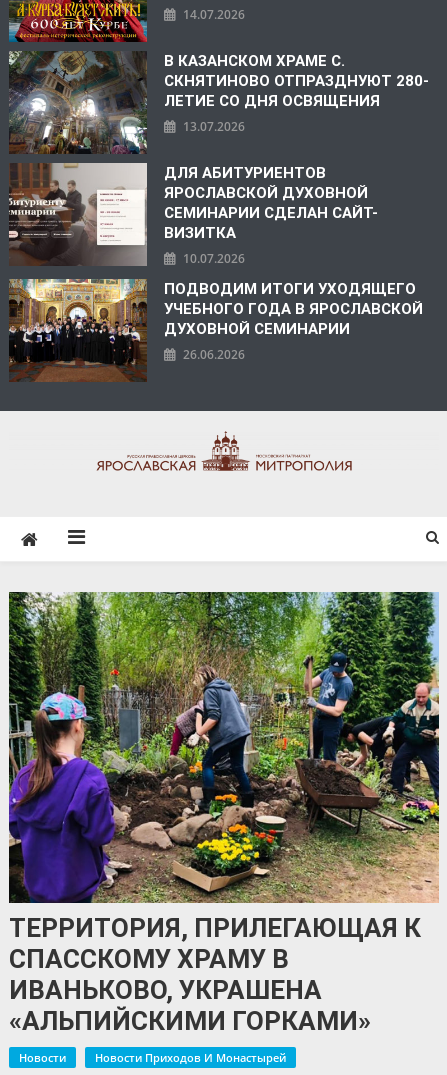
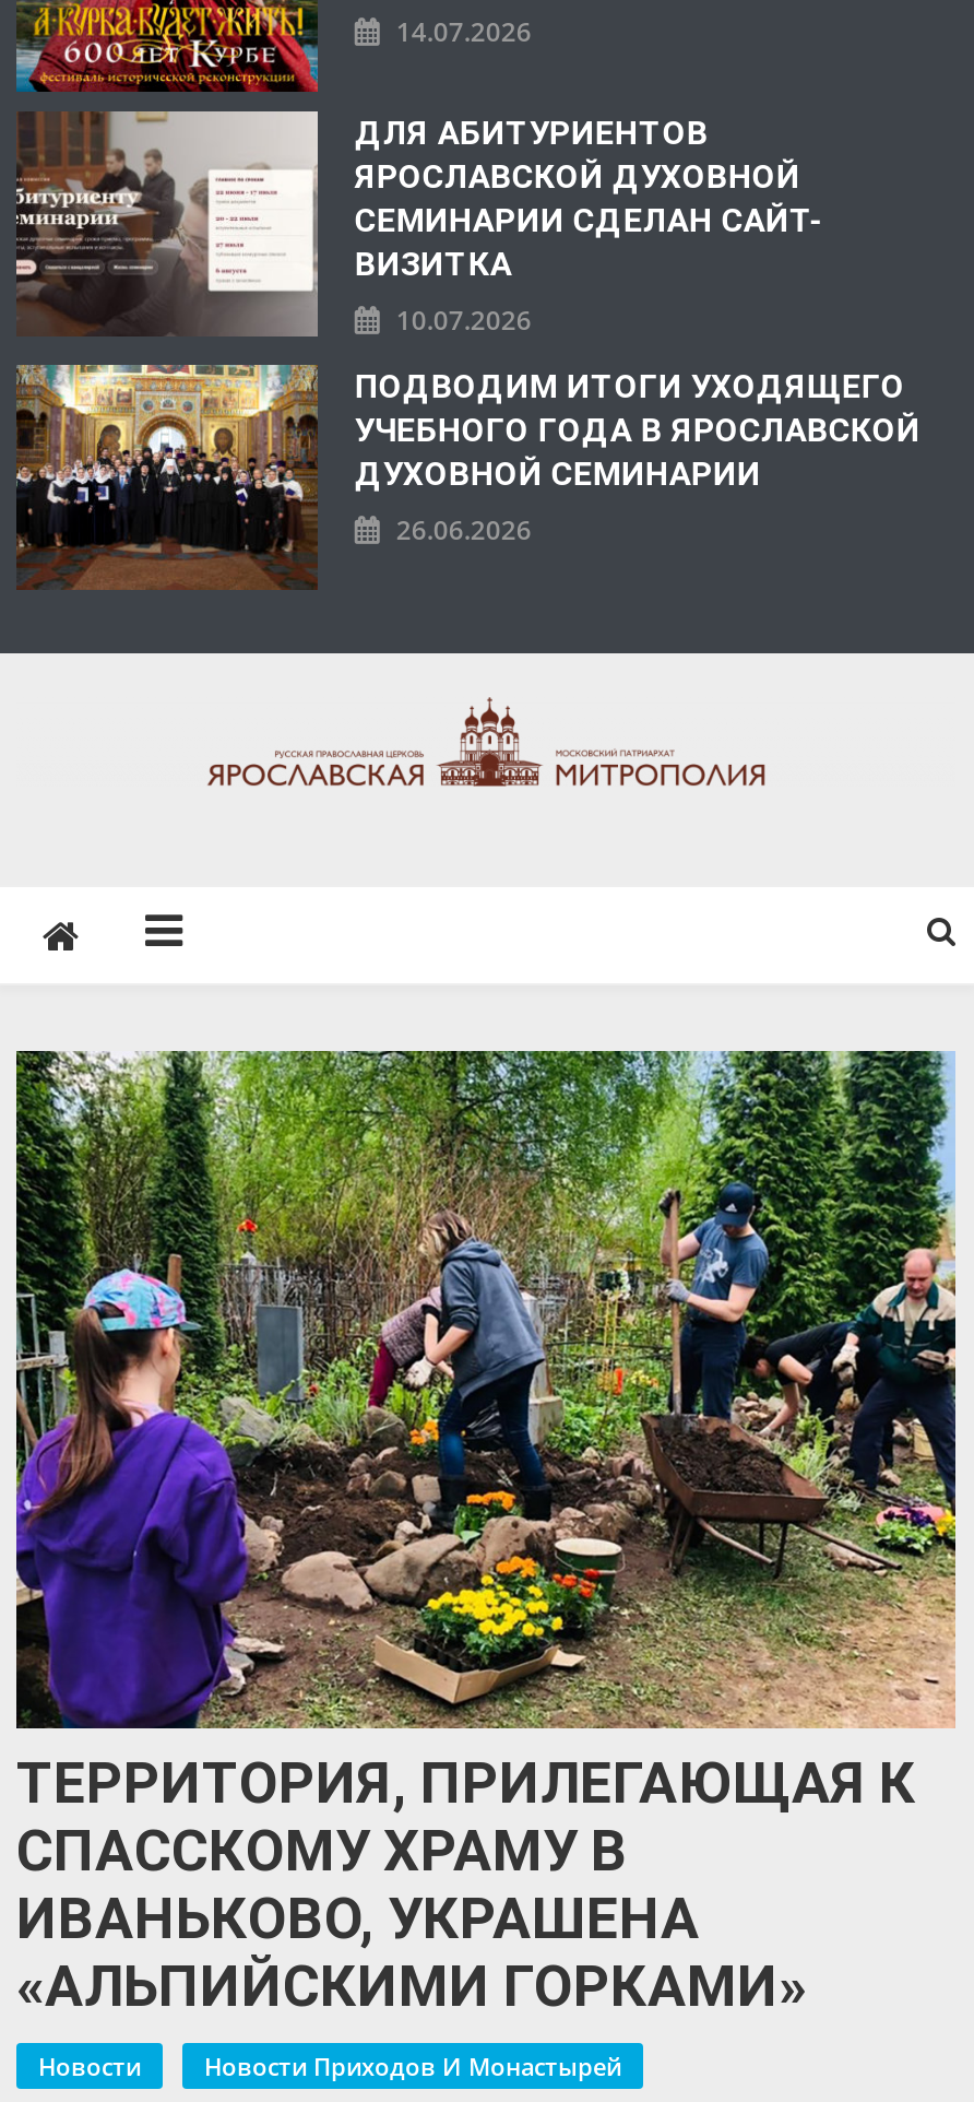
[8,51,429,154] [image] | В КАЗАНСКОМ ХРАМЕ С. | СКНЯТИНОВО ОТПРАЗДНУЮТ 280- | ЛЕТИЕ СО ДНЯ ОСВЯЩЕНИЯ | 13.07.2026 -> none

